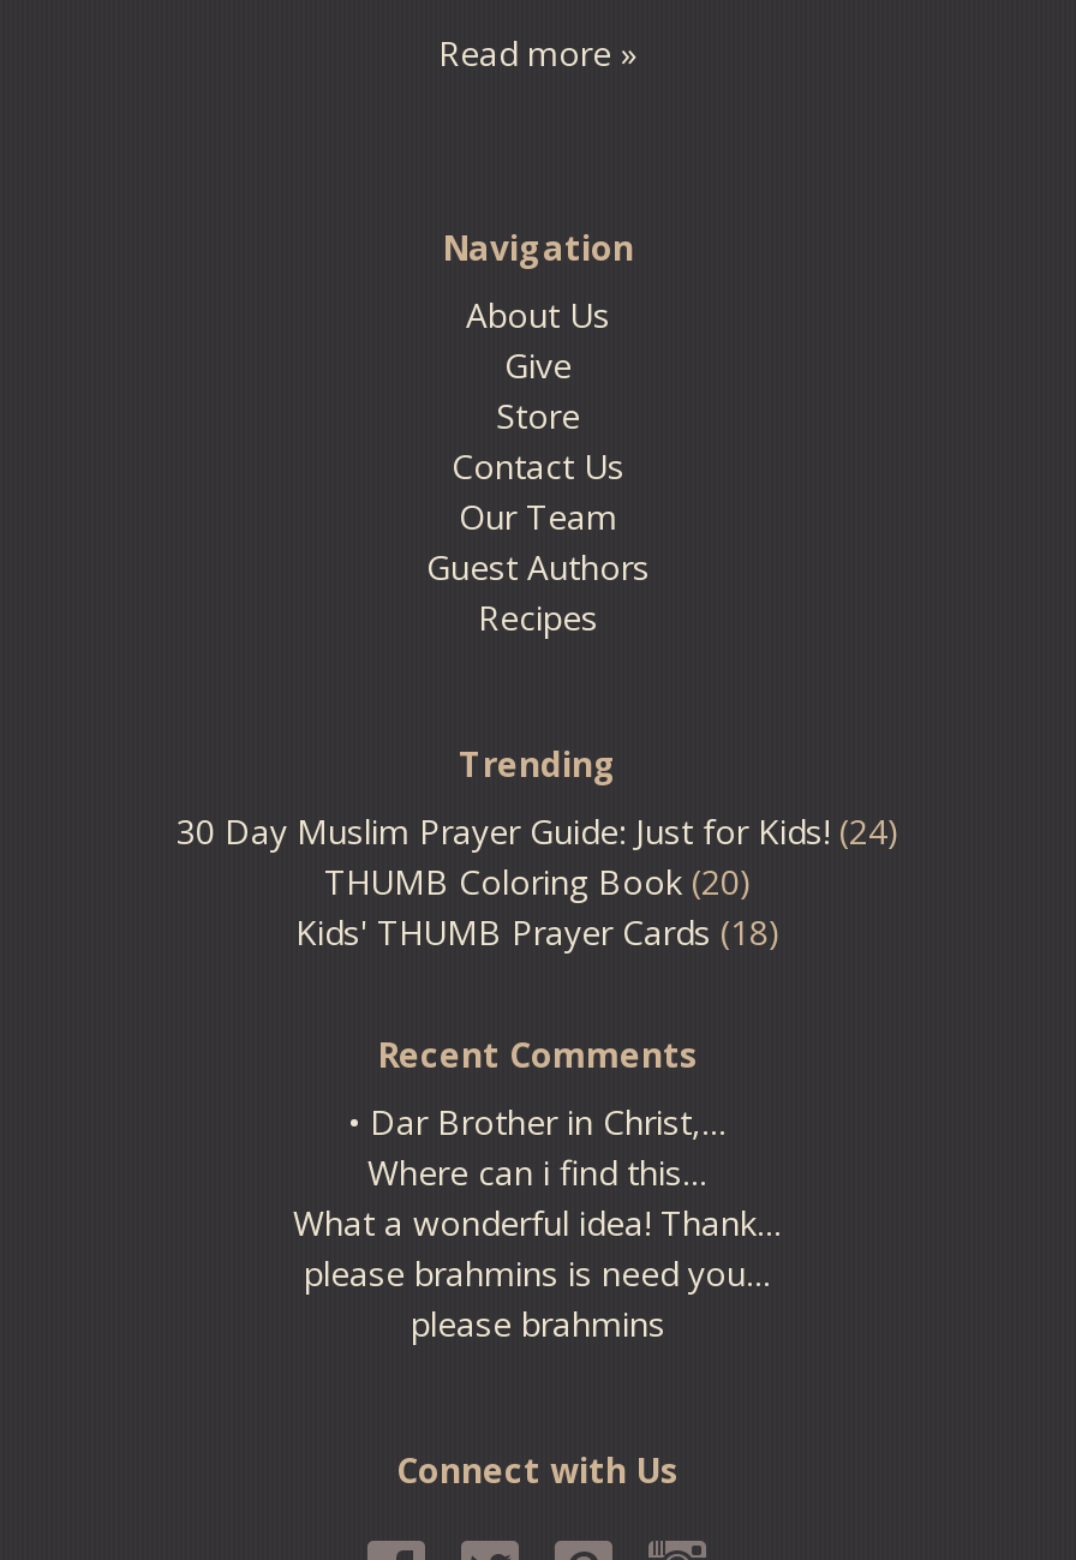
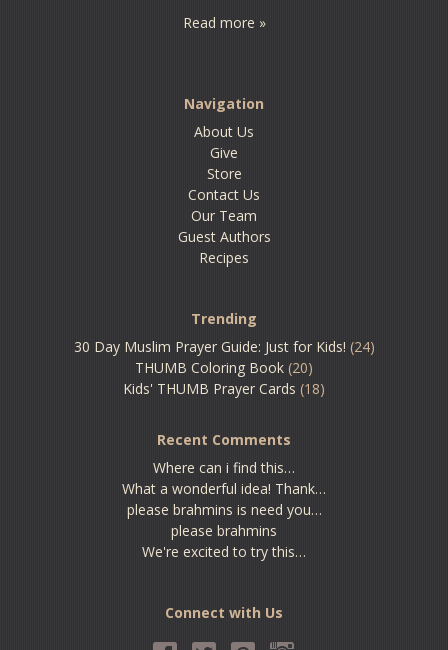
[348,1099,728,1144] • Dar Brother in Christ,… -> none
moved [293,1149,783,1346] -> [122,458,326,540]: Where can i find this… | What a wonderful idea! Thank… | please brahmins is need you… | please brahmins
none -> [142,542,306,561] We're excited to try this…

